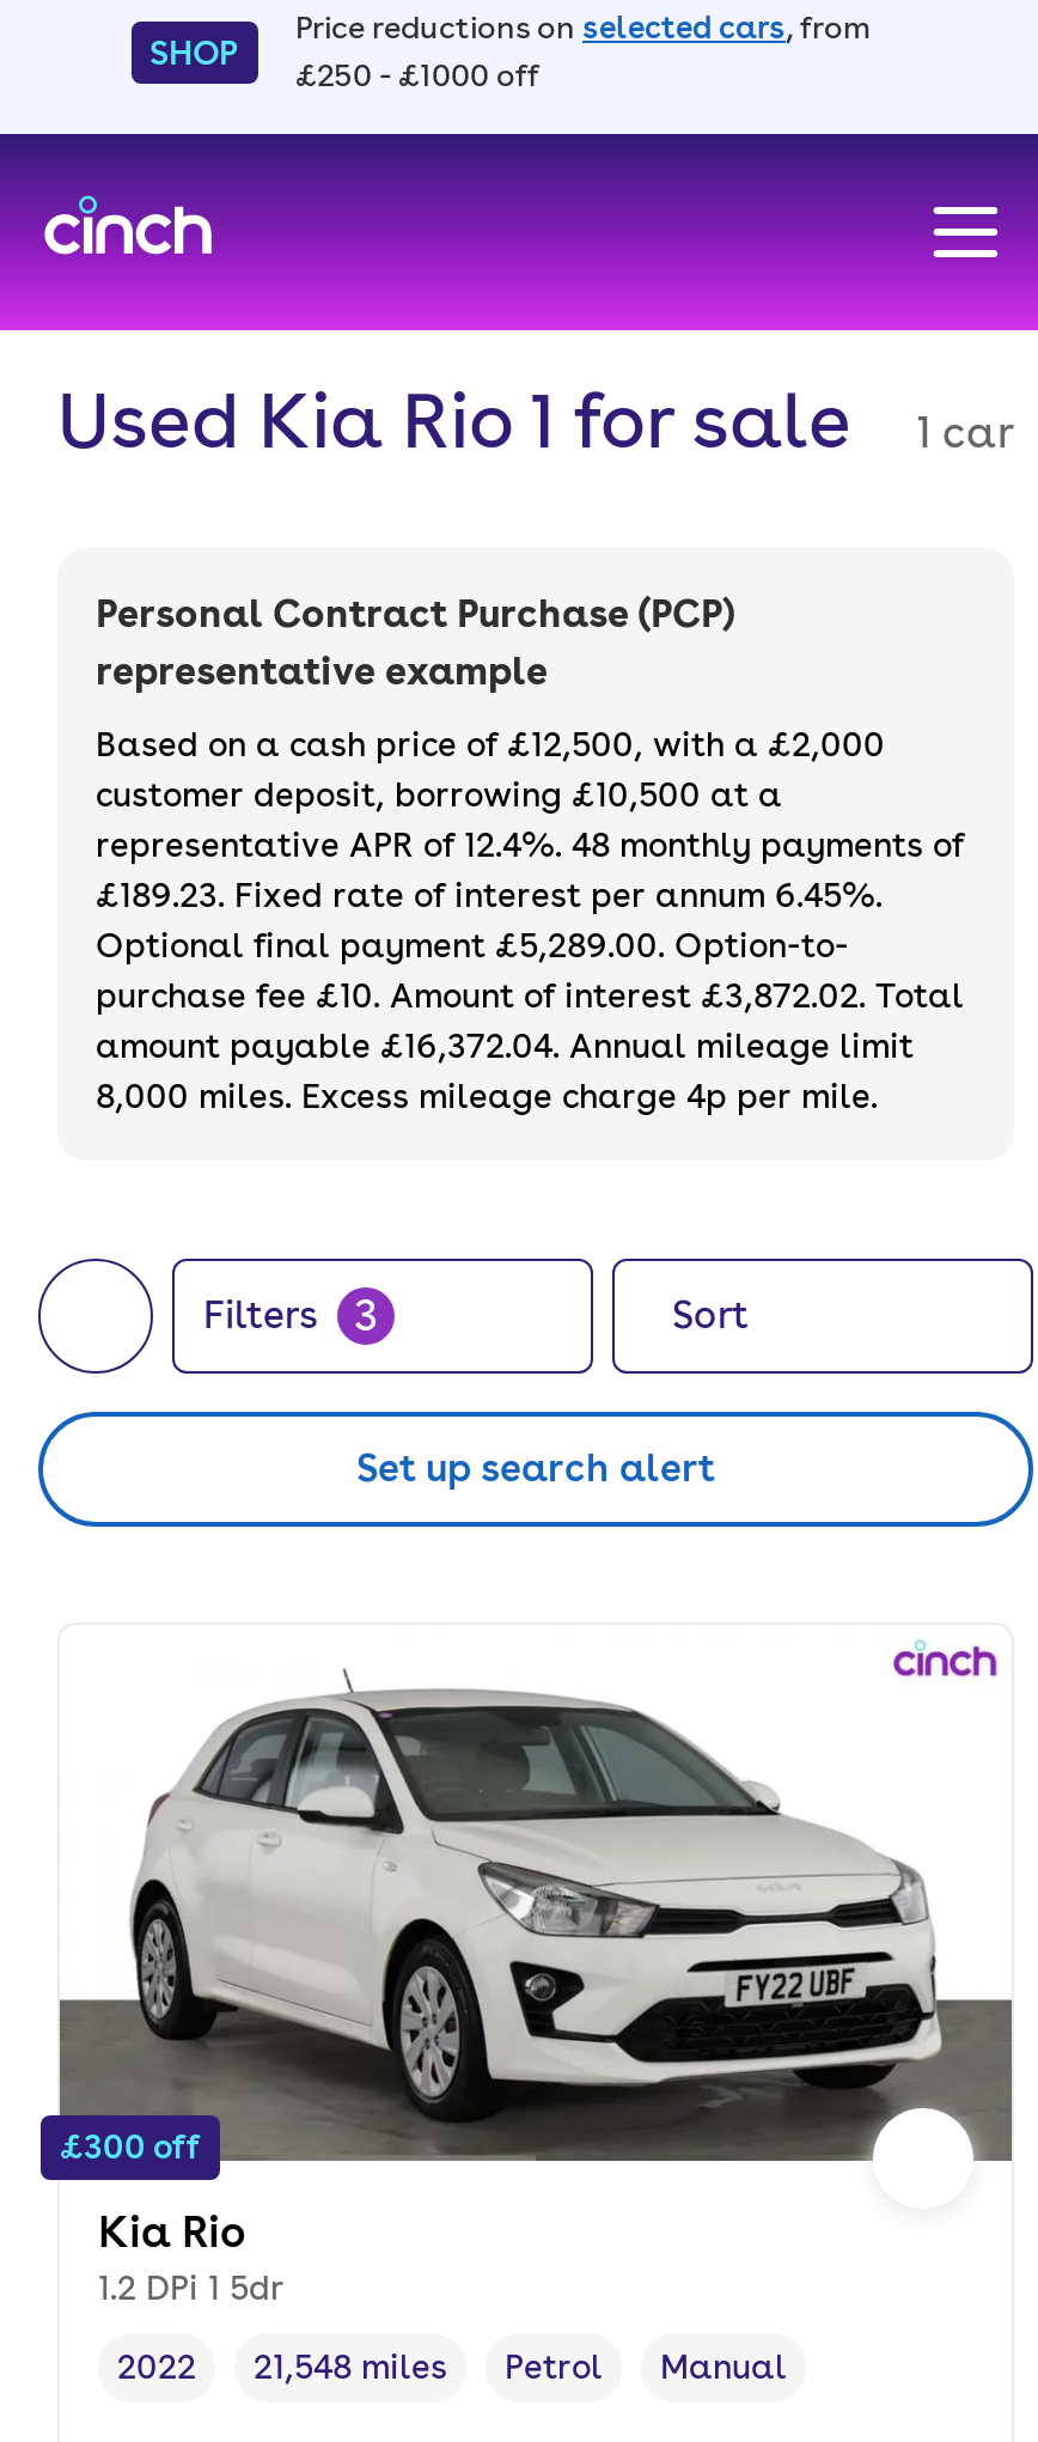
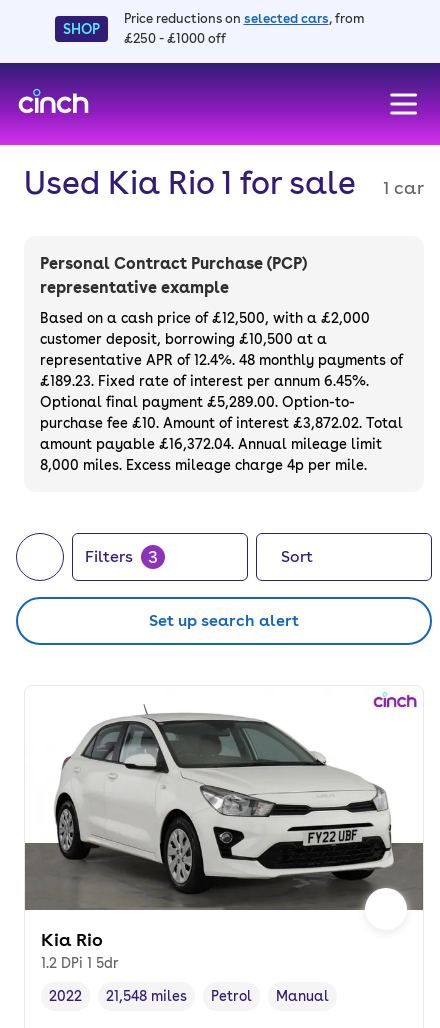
[60,2127,201,2165] £300 off -> none

